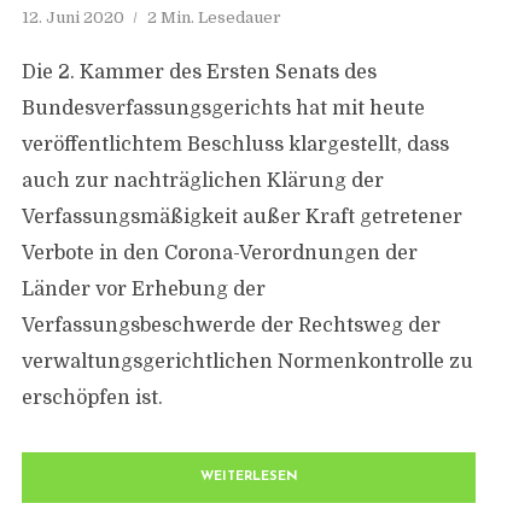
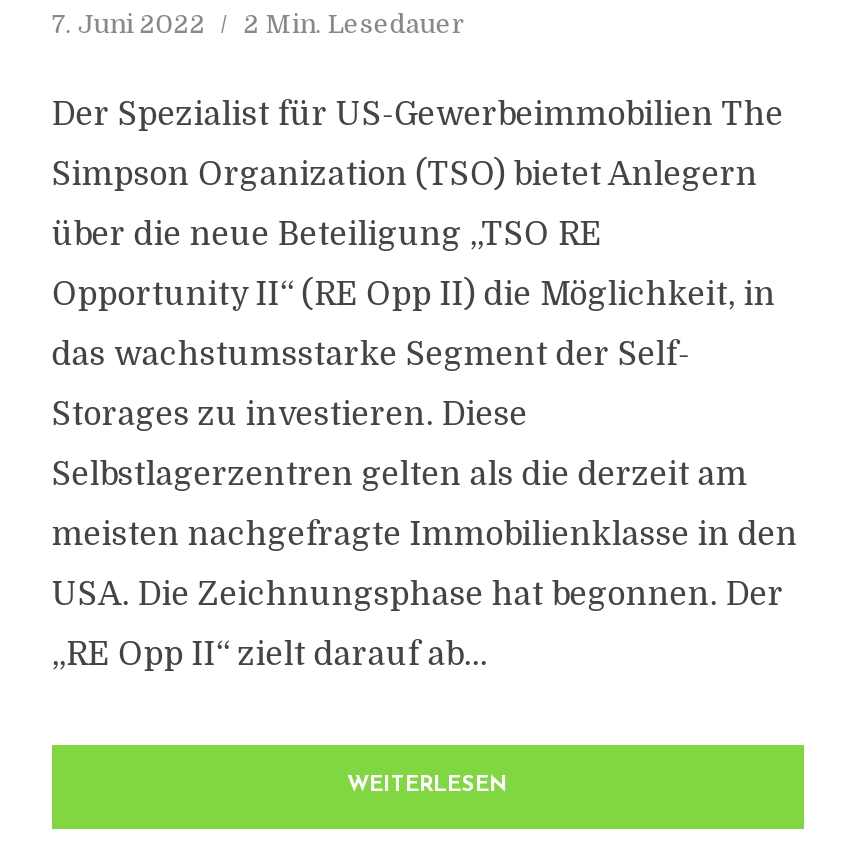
[21,8,281,27] 12. Juni 2020 2 Min. Lesedauer -> [52,9,466,39] 7. Juni 2022 2 Min. Lesedauer
[21,62,376,83] Die 2. Kammer des Ersten Senats des -> [52,97,784,133] Der Spezialist für US-Gewerbeimmobilien The
[21,98,425,119] Bundesverfassungsgerichts hat mit heute -> [52,157,758,193] Simpson Organization (TSO) bietet Anlegern
[21,134,449,156] veröffentlichtem Beschluss klargestellt, dass -> [52,217,602,253] über die neue Beteiligung „TSO RE
[21,170,384,192] auch zur nachträglichen Klärung der -> [52,277,776,313] Opportunity II“ (RE Opp II) die Möglichkeit, in
[21,206,462,228] Verfassungsmäßigkeit außer Kraft getretener -> [52,337,690,373] das wachstumsstarke Segment der Self-
[21,242,417,264] Verbote in den Corona-Verordnungen der -> [52,397,528,433] Storages zu investieren. Diese
[21,279,265,300] Länder vor Erhebung der -> [52,457,748,493] Selbstlagerzentren gelten als die derzeit am
[21,315,440,336] Verfassungsbeschwerde der Rechtsweg der -> [52,517,798,553] meisten nachgefragte Immobilienklasse in den
[21,351,473,373] verwaltungsgerichtlichen Normenkontrolle zu -> [52,577,784,613] USA. Die Zeichnungsphase hat begonnen. Der
[21,387,163,409] erschöpfen ist. -> [52,637,488,673] „RE Opp II“ zielt darauf ab...

